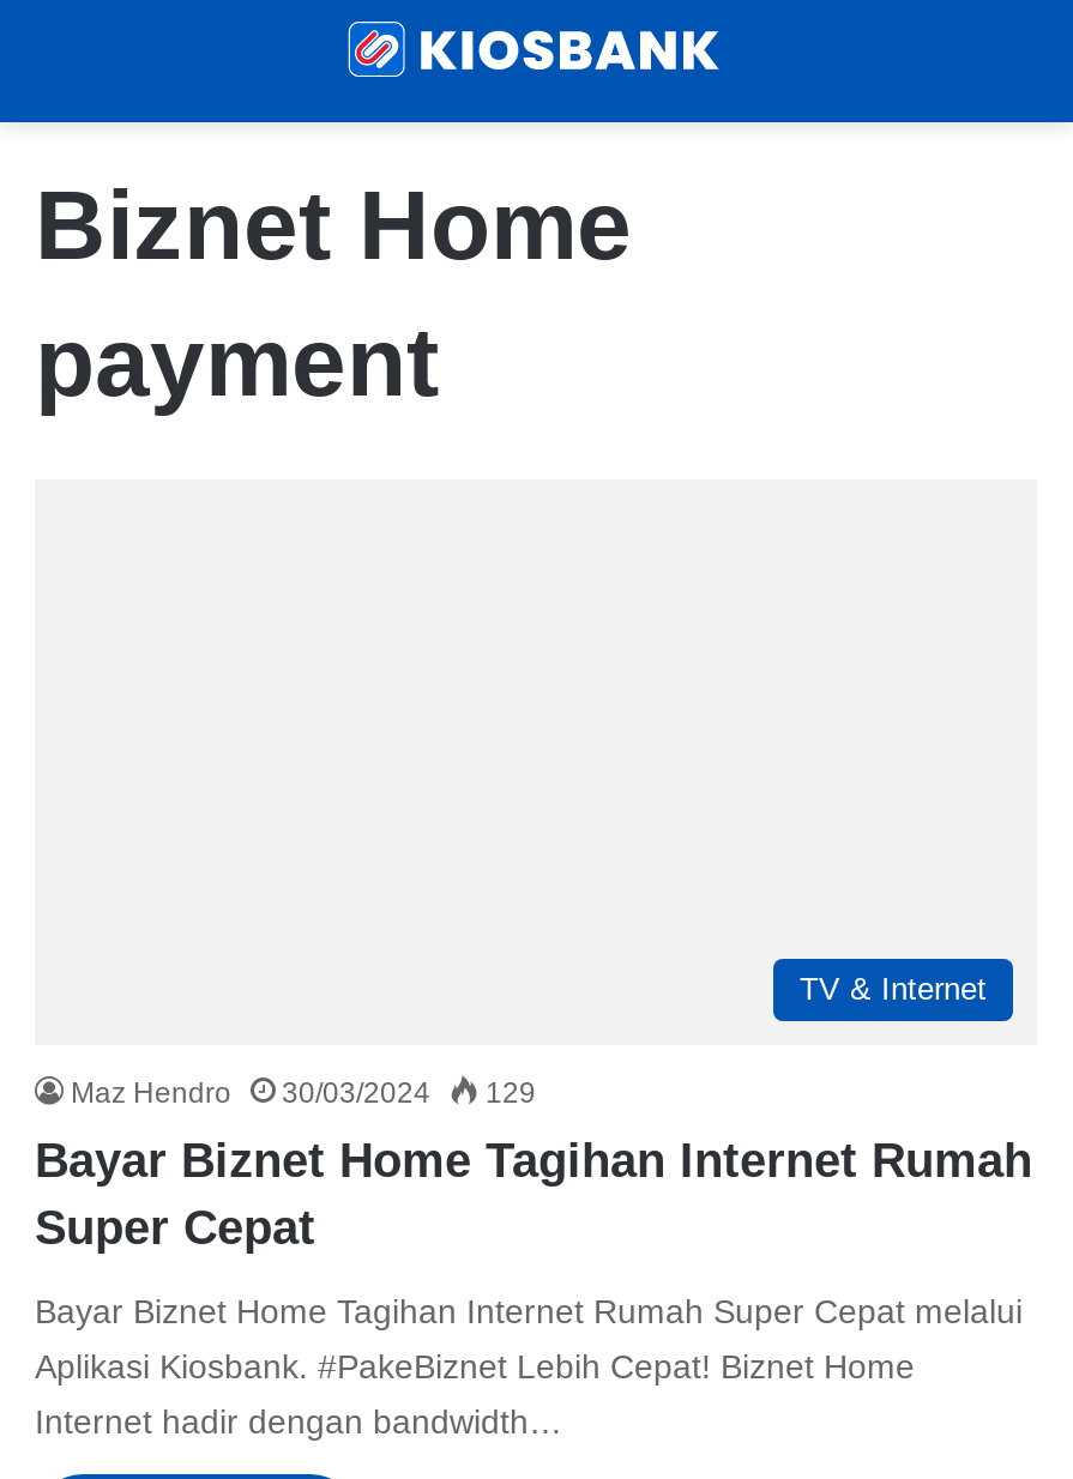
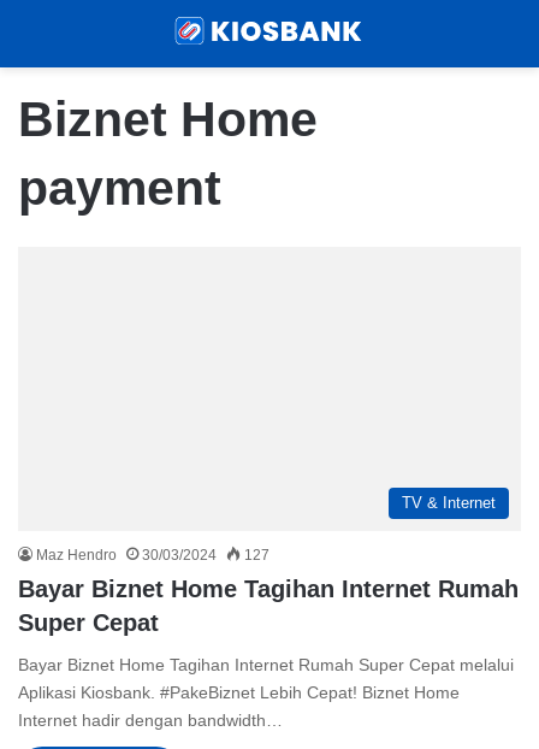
[71,1076,536,1110] Maz Hendro 30/03/2024 129 -> [36,547,269,564] Maz Hendro 30/03/2024 127

